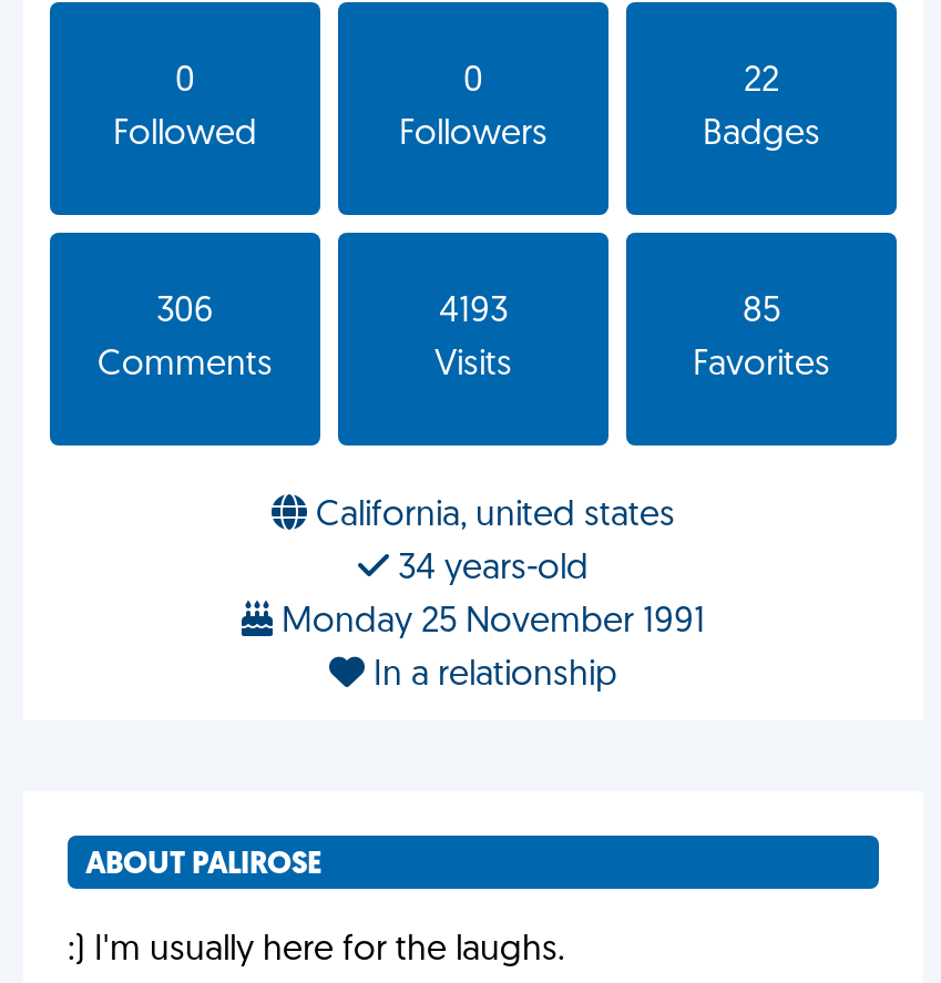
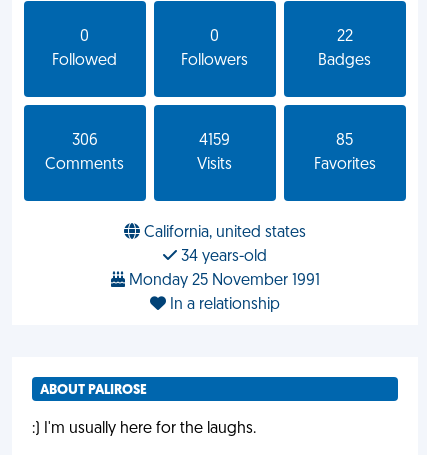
[439,295,508,330] 4193 -> [199,133,230,149] 4159

